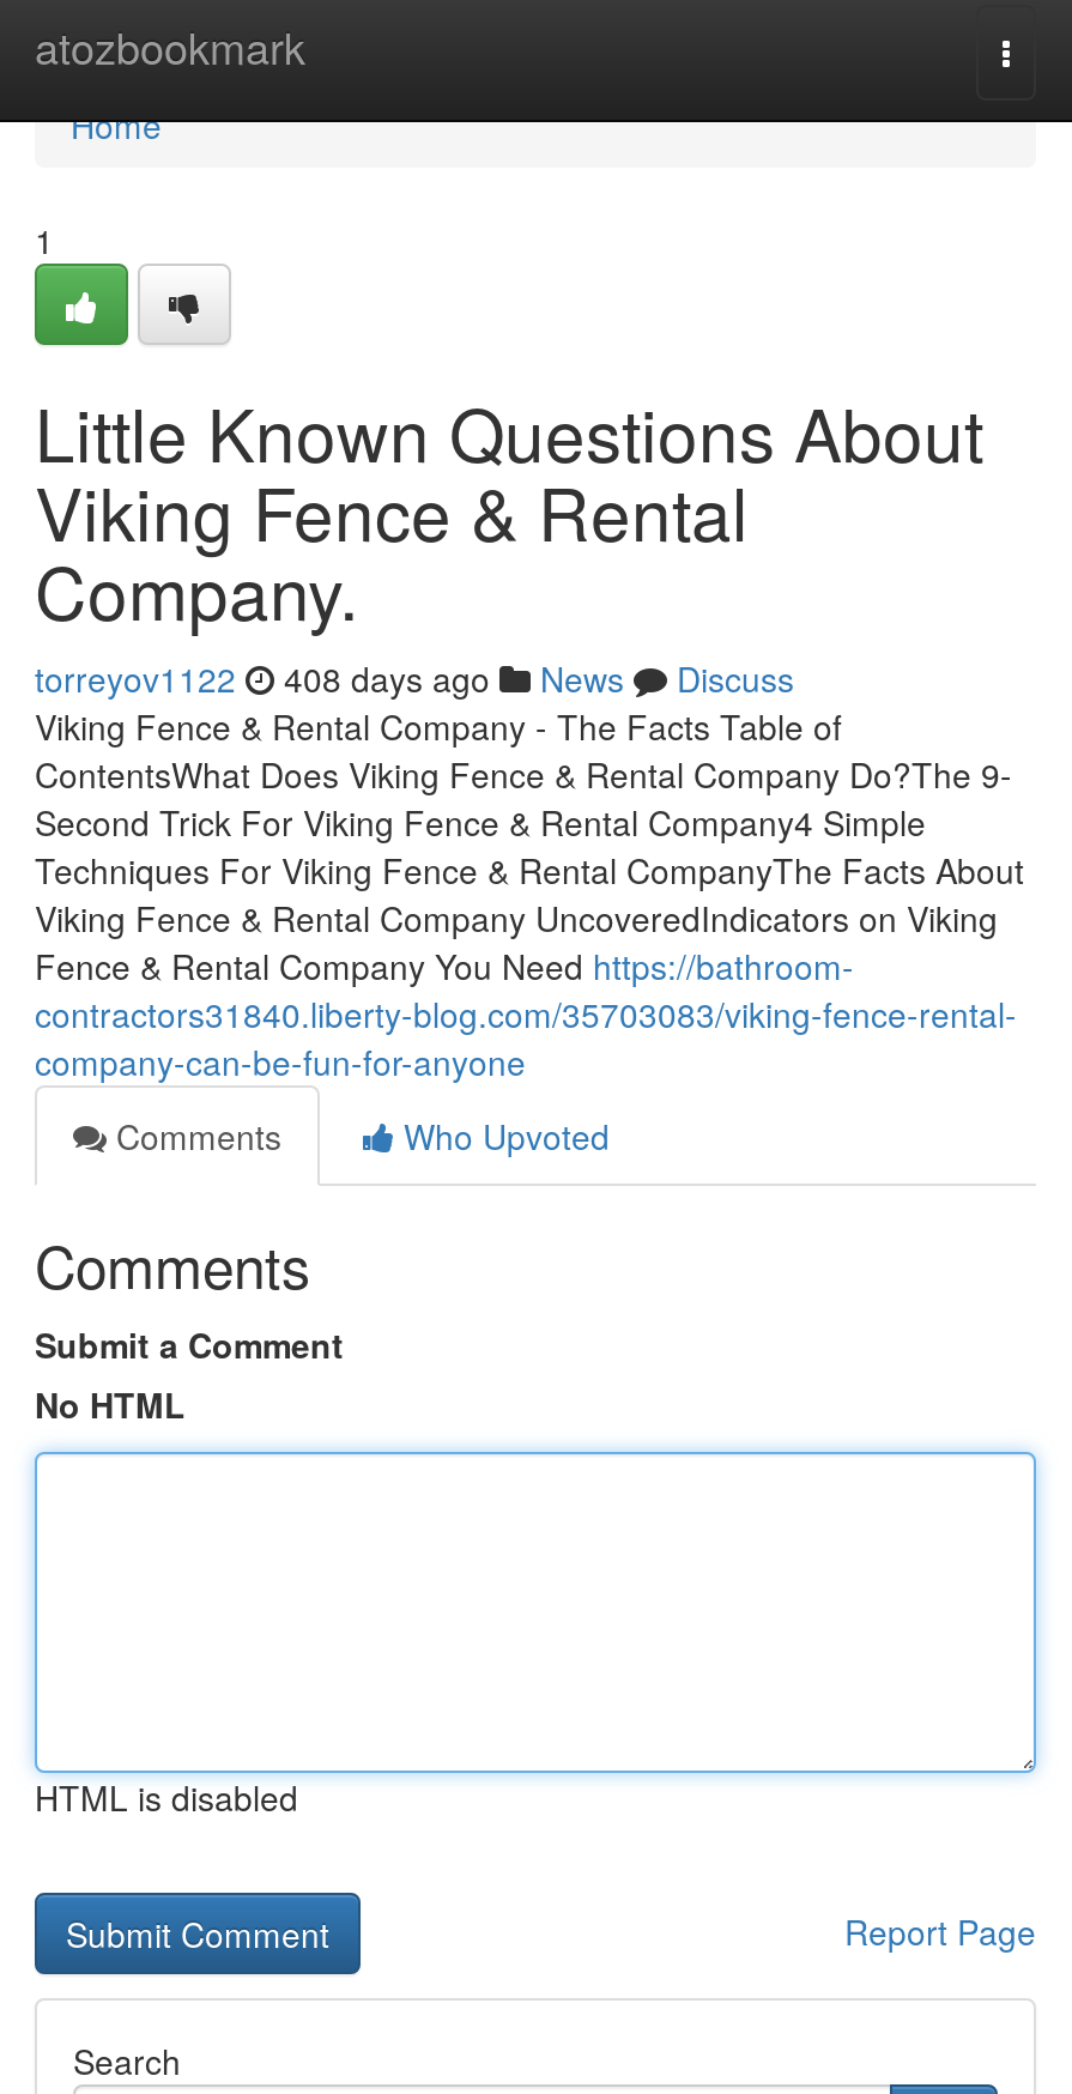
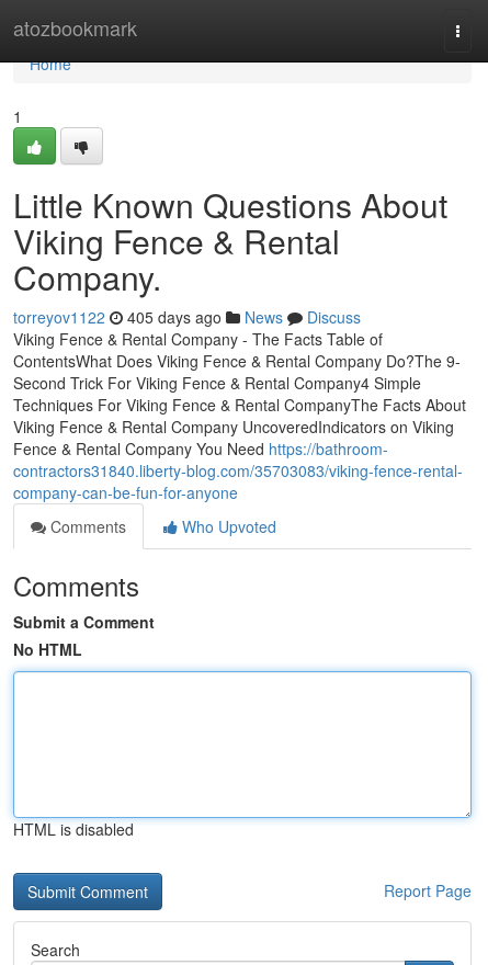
[35,654,794,702] torreyov1122 408 days ago News Discuss -> [13,306,361,328] torreyov1122 405 days ago News Discuss

